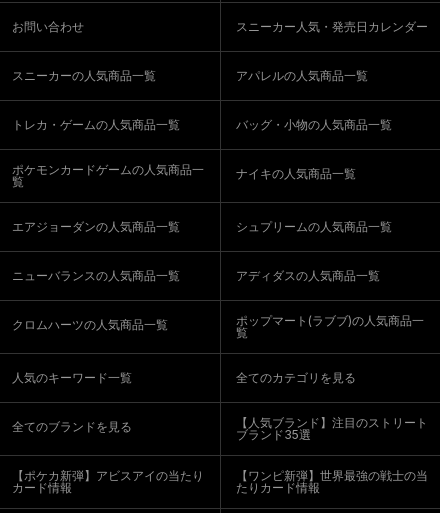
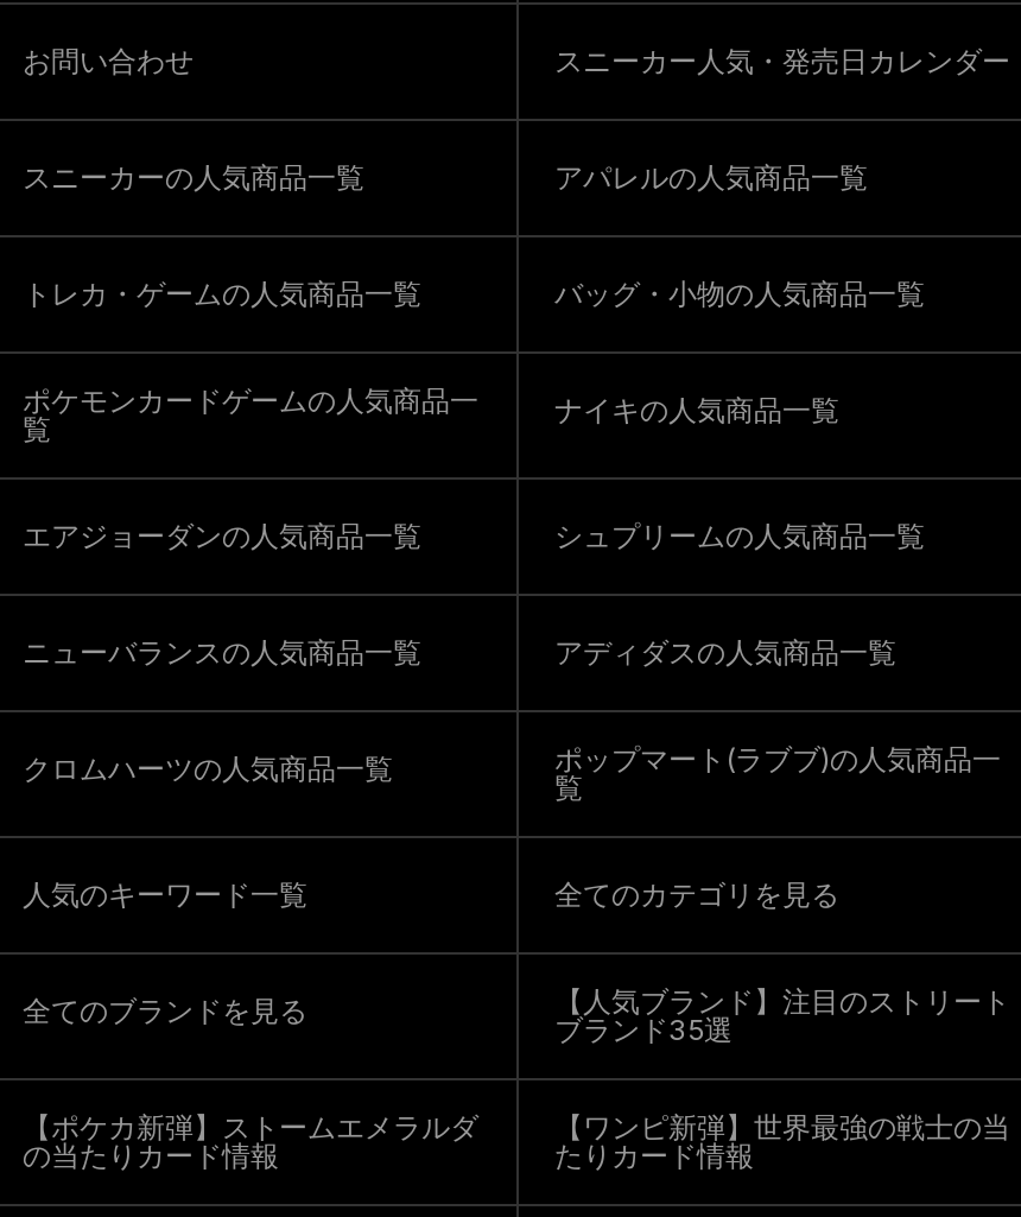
[12,468,204,495] 【ポケカ新弾】アビスアイの当たり | カード情報 -> [23,1108,478,1172] 【ポケカ新弾】ストームエメラルダ | の当たりカード情報

